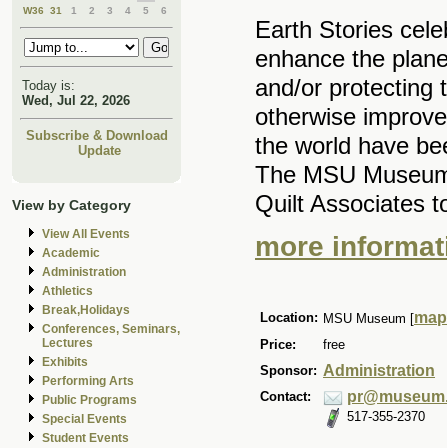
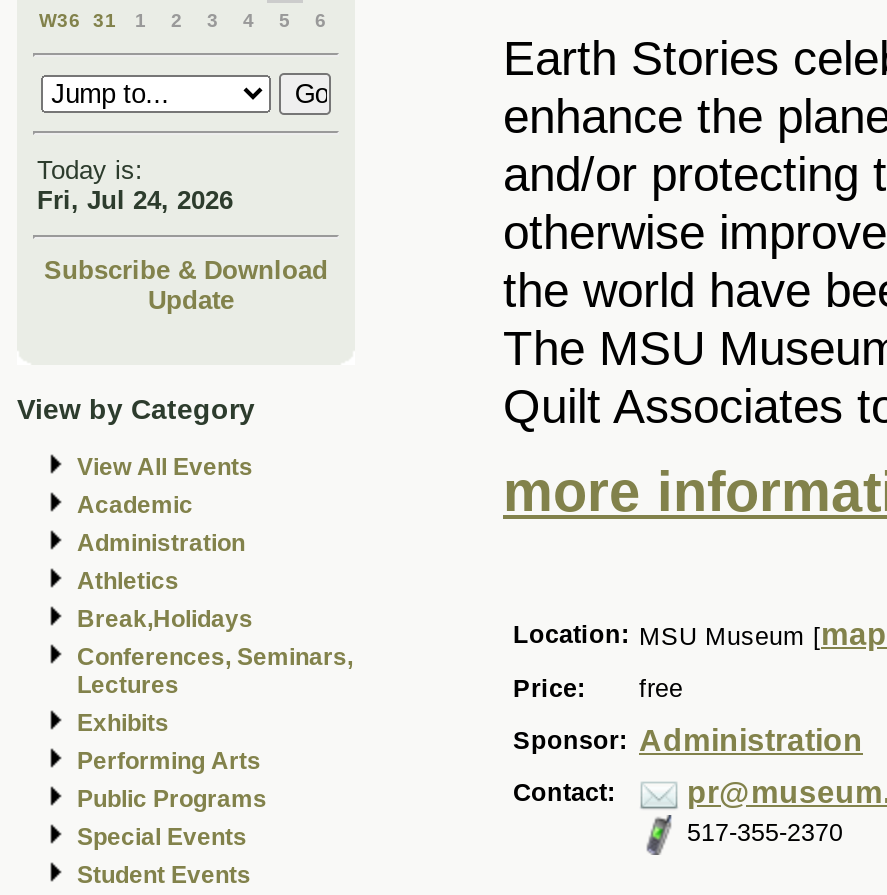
[22,93,130,108] Wed, Jul 22, 2026 -> [37,186,233,216] Fri, Jul 24, 2026

